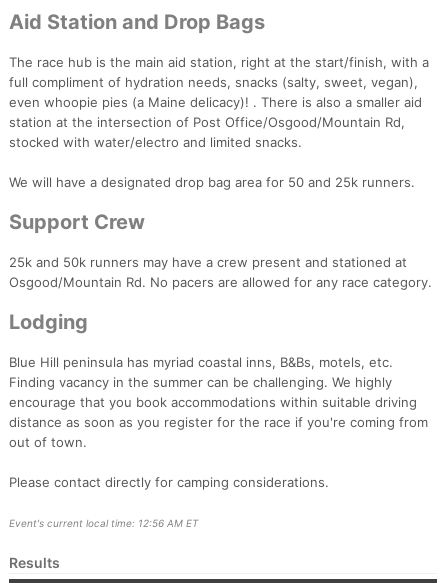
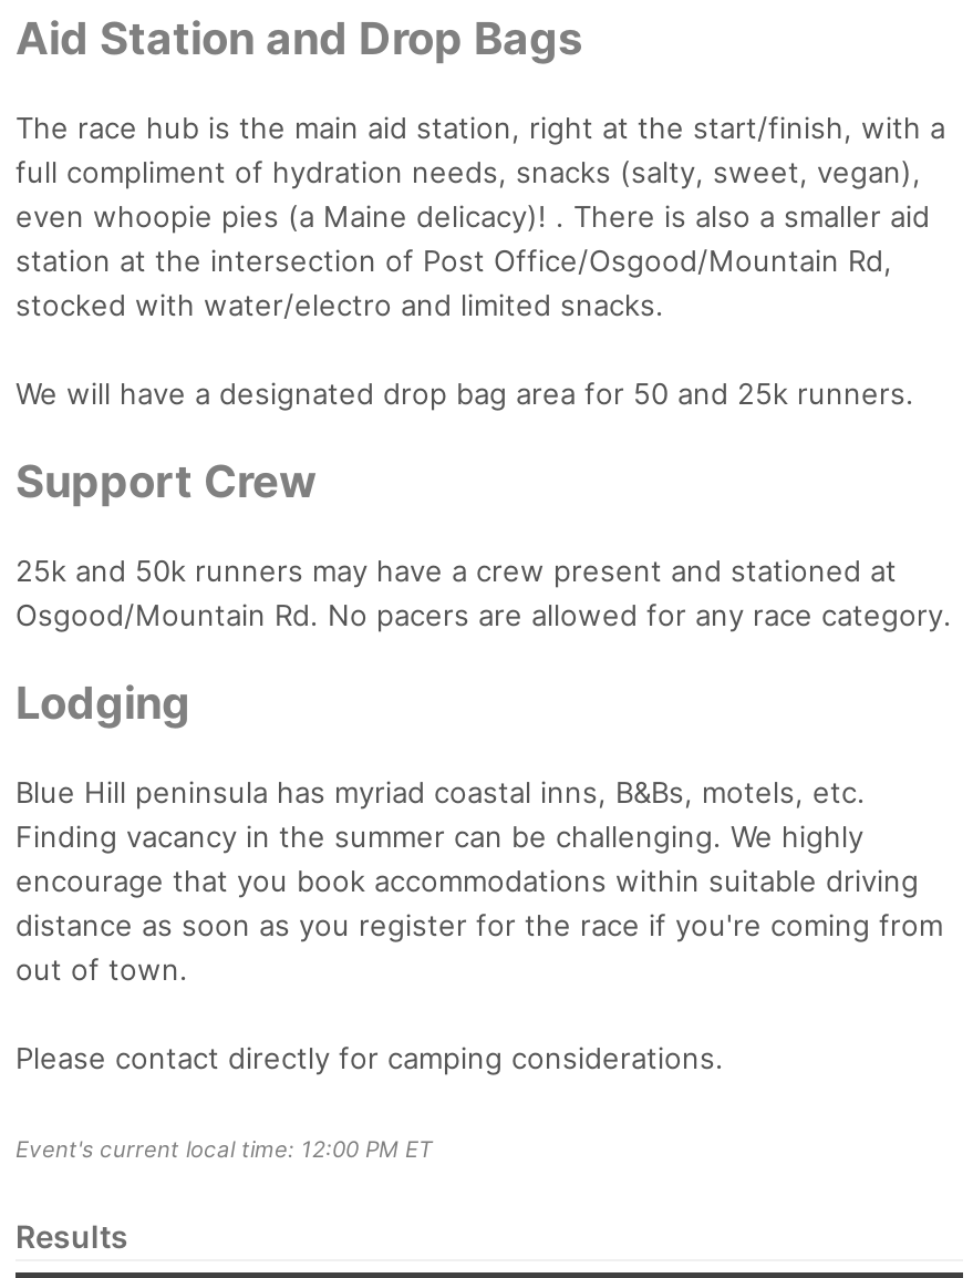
[9,517,198,529] Event's current local time: 12:56 AM ET -> [15,1136,432,1162] Event's current local time: 12:00 PM ET

